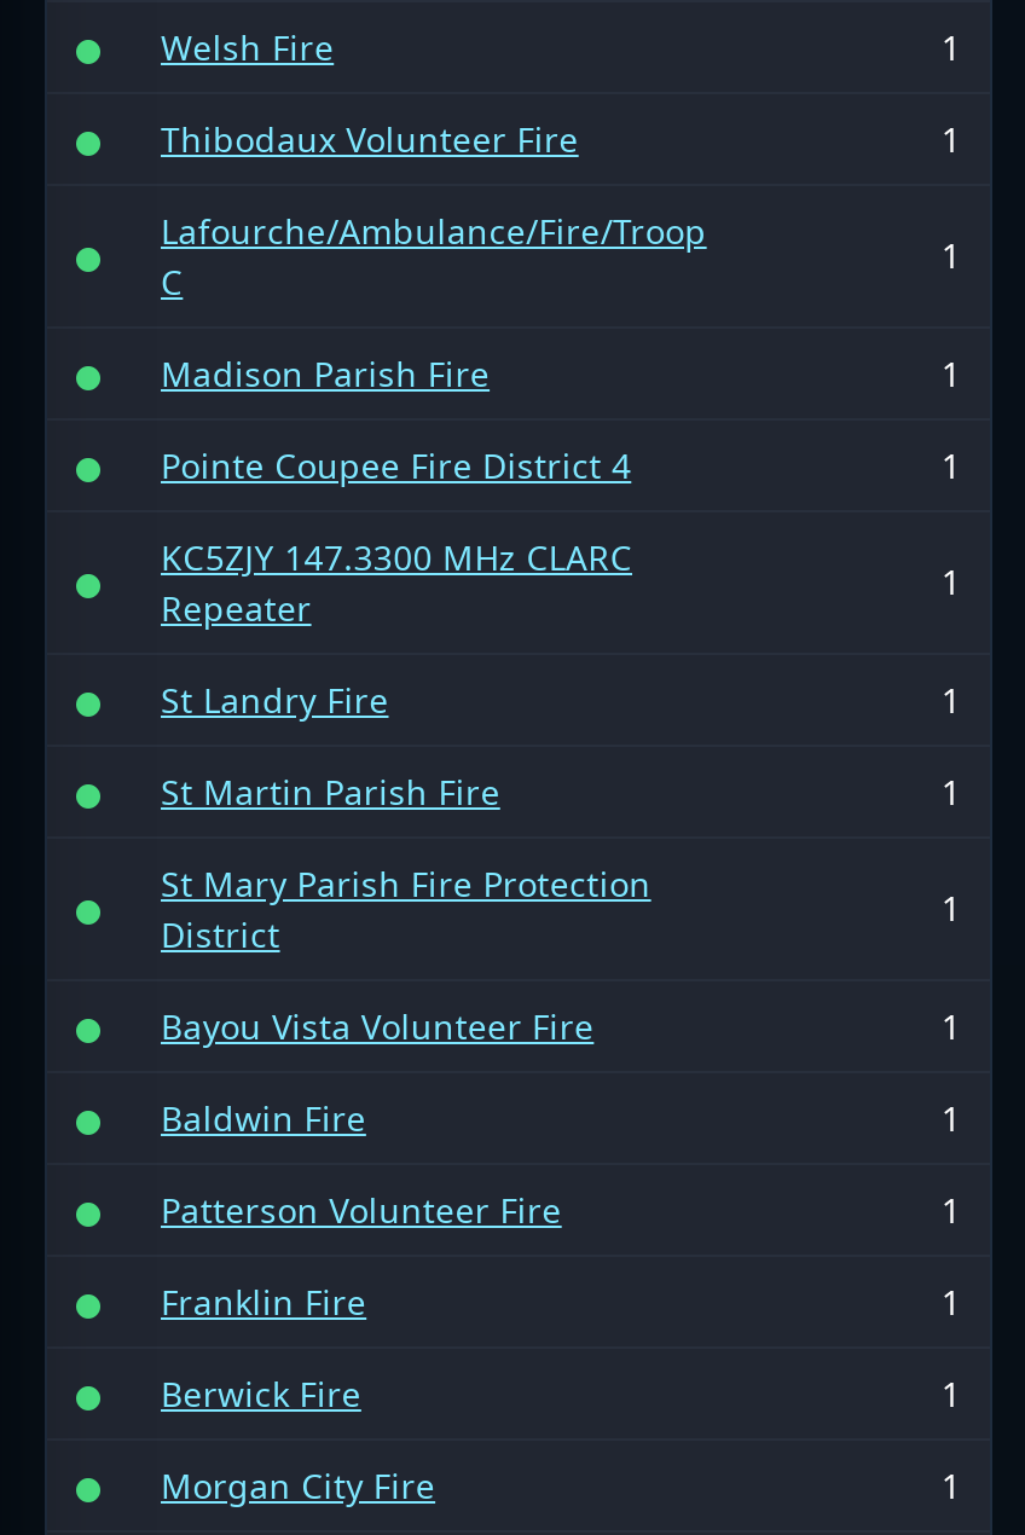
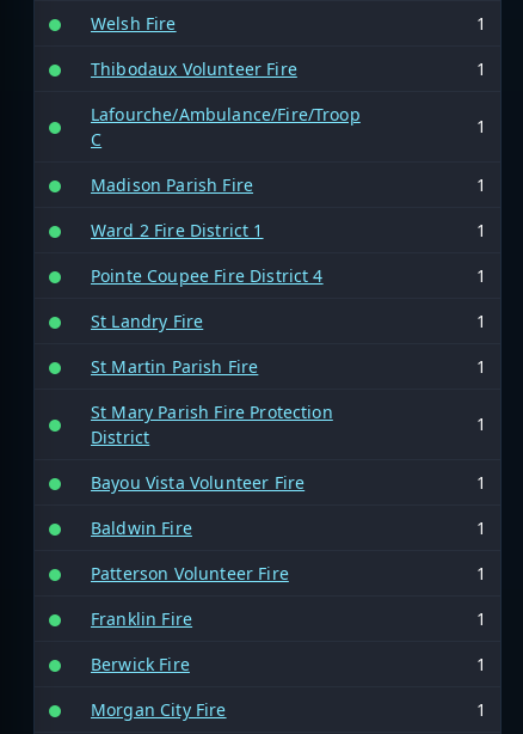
moved [161,442,631,488] -> [91,264,323,287]: Pointe Coupee Fire District 4
none -> [91,219,263,241] Ward 2 Fire District 1
[161,534,632,631] KC5ZJY 147.3300 MHz CLARC | Repeater -> none

